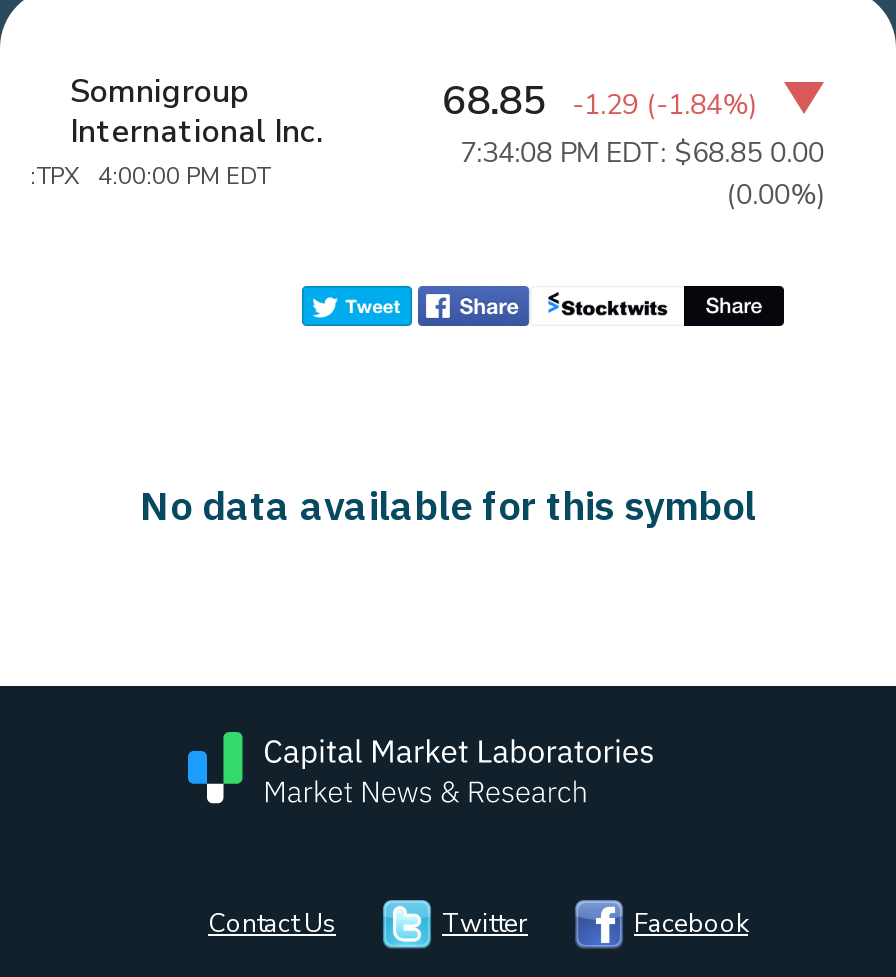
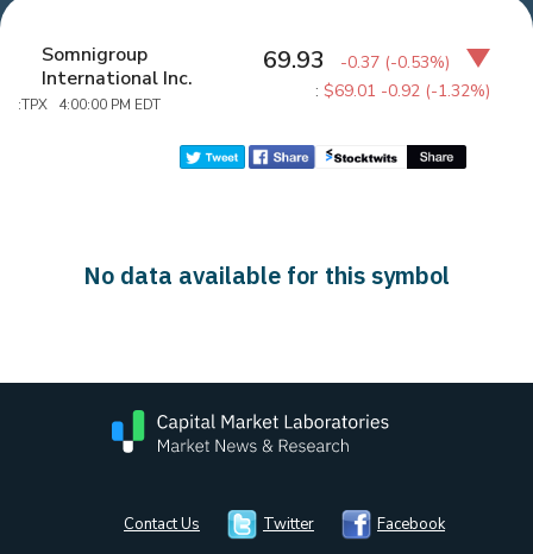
[442,74,824,214] 68.85 | -1.29 (-1.84%) | 7:34:08 PM EDT: $68.85 0.00 | (0.00%) -> [263,44,490,102] 69.93 | -0.37 (-0.53%) | : $69.01 -0.92 (-1.32%)

